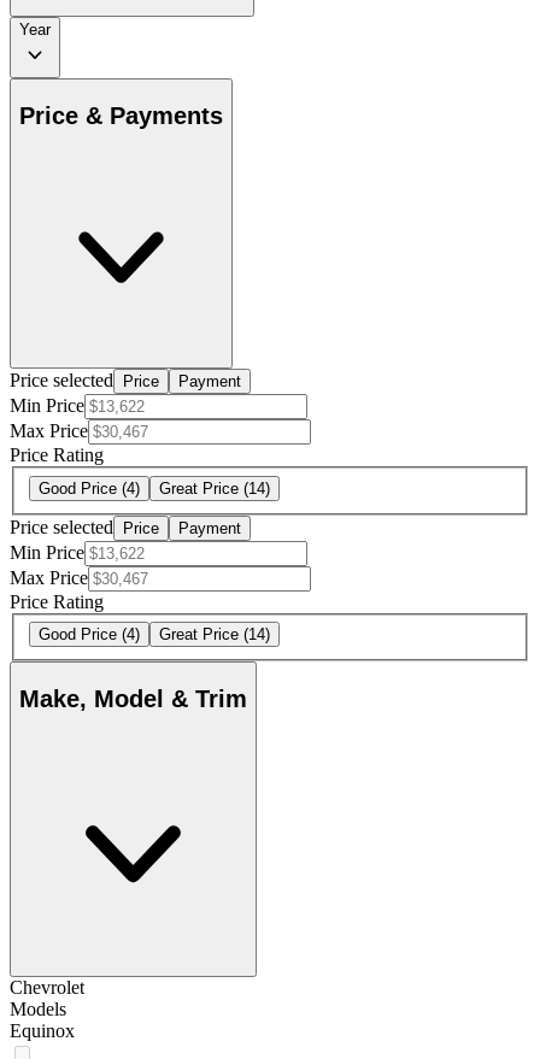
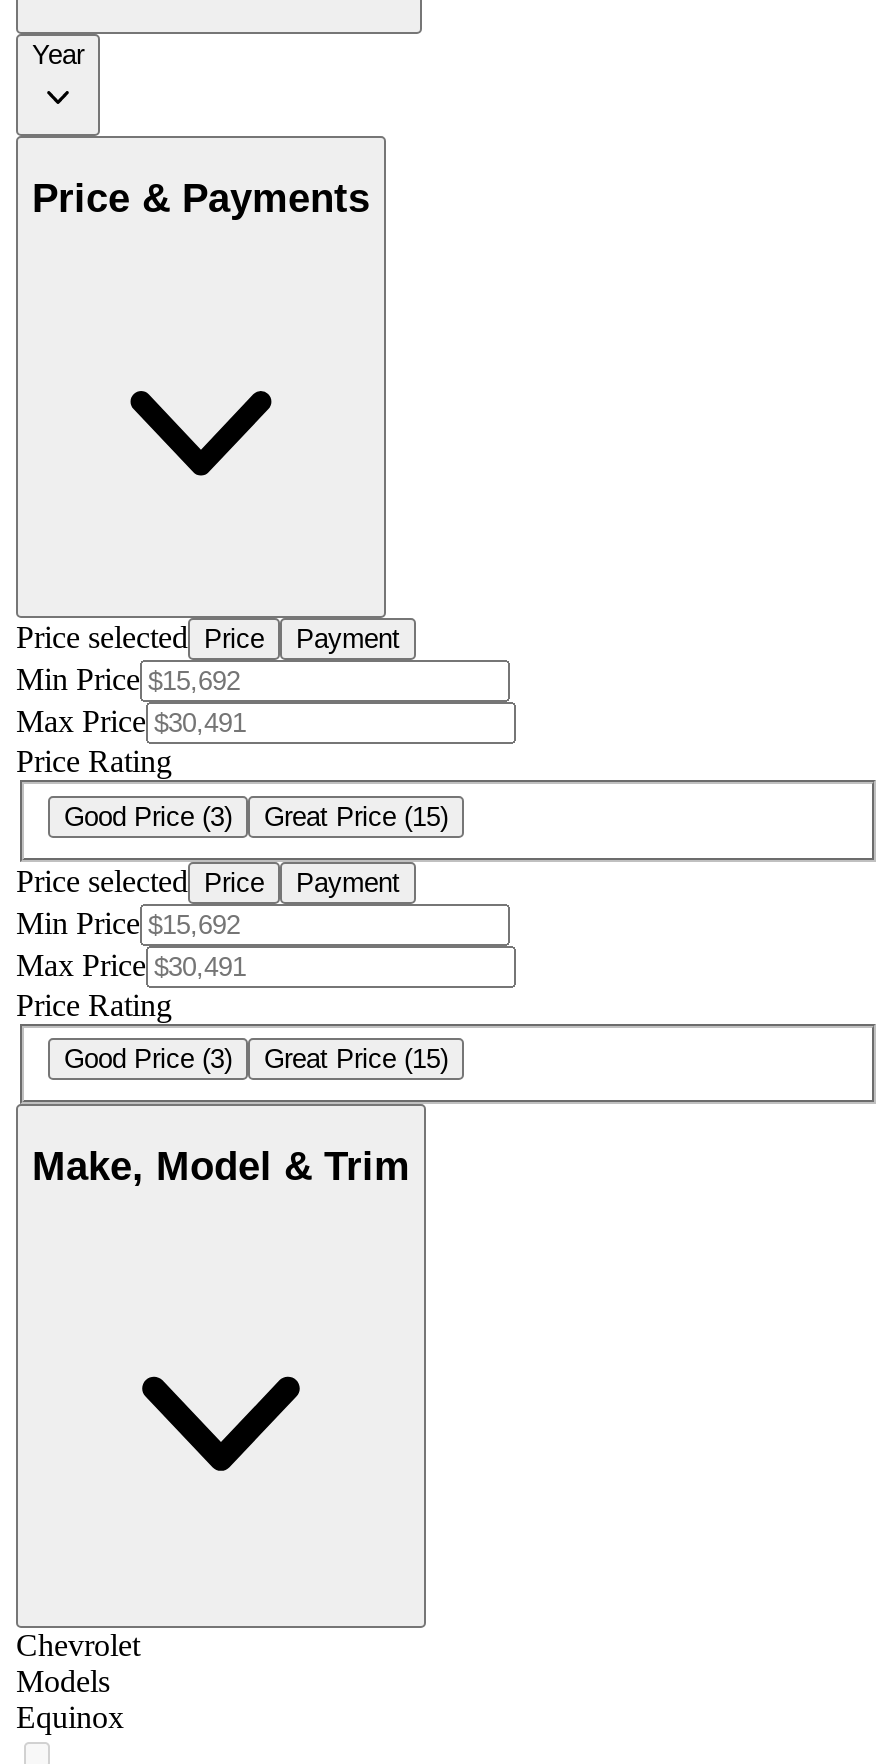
[39,479,140,497] Good Price (4) -> [64,802,232,832] Good Price (3)
[159,479,270,497] Great Price (14) -> [264,802,448,832] Great Price (15)
[39,626,140,644] Good Price (4) -> [64,1045,232,1075] Good Price (3)
[159,626,270,644] Great Price (14) -> [264,1045,448,1075] Great Price (15)

